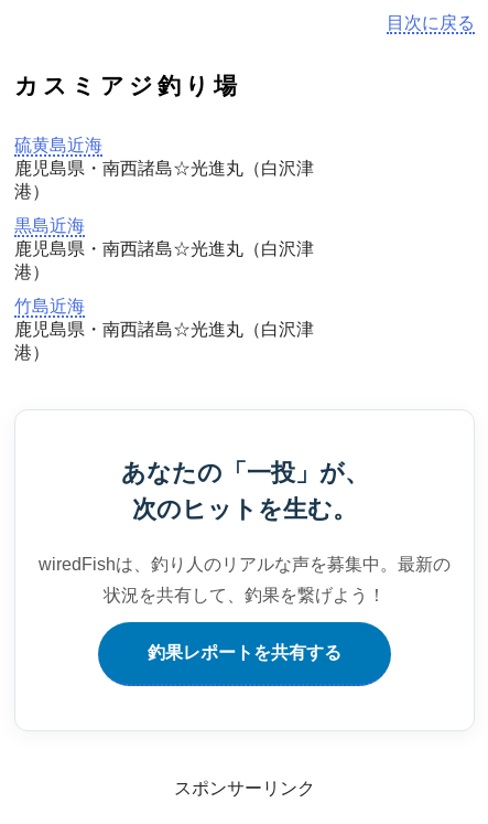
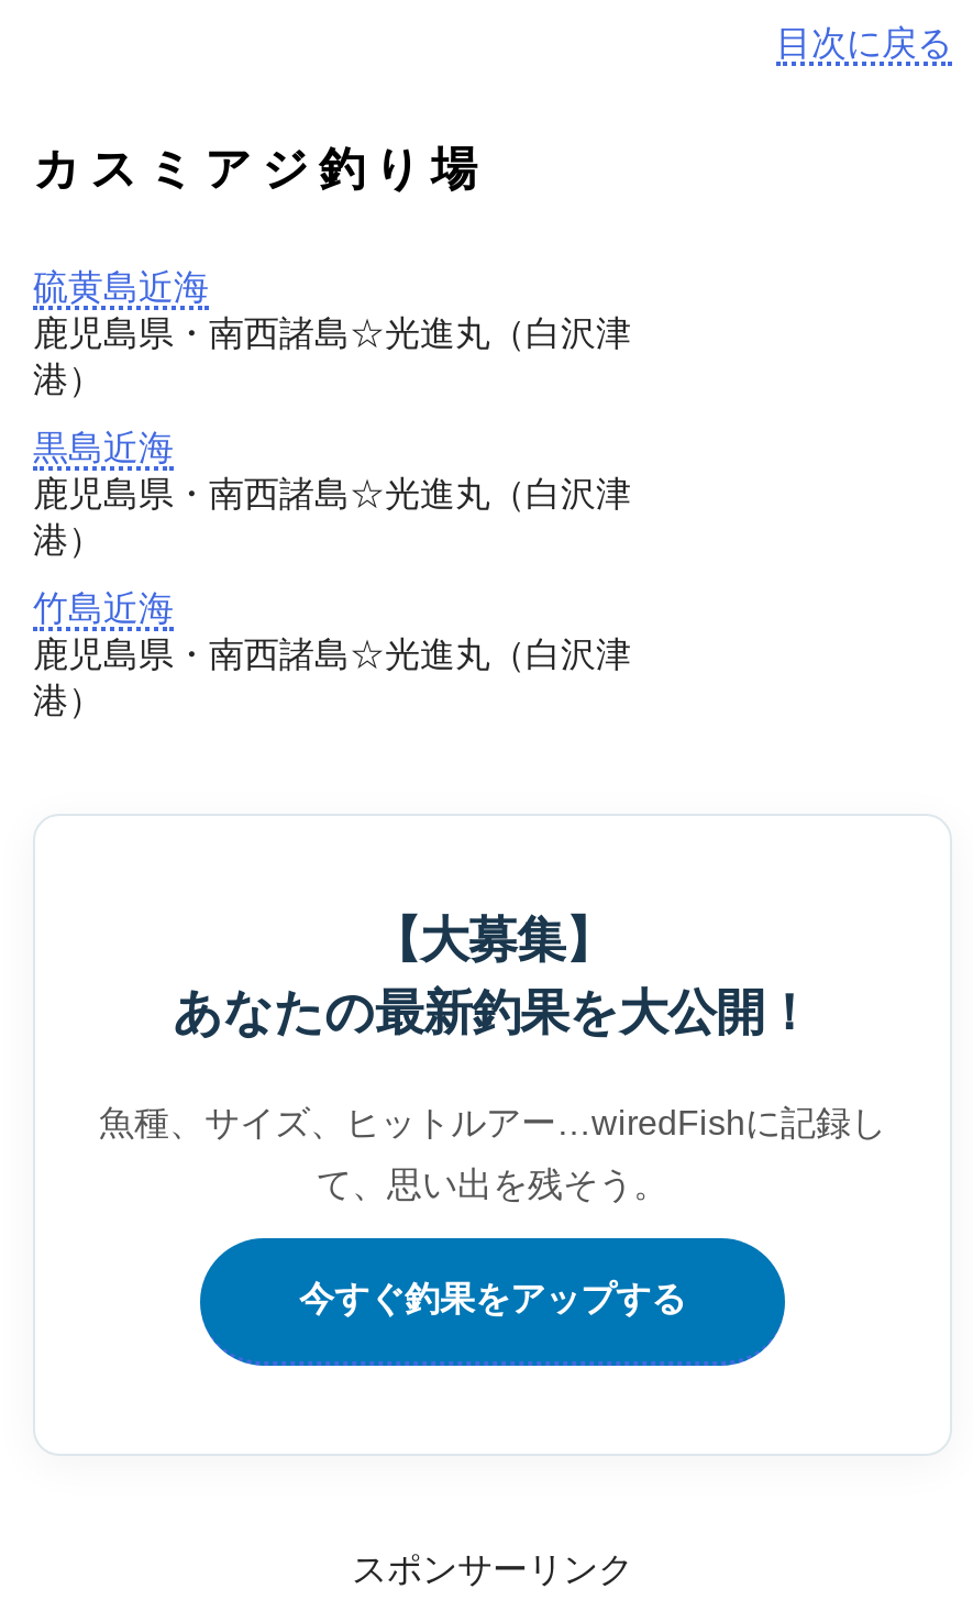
[121,459,368,523] あなたの「一投」が、 | 次のヒットを生む。 -> [173,913,812,1040] 【大募集】 | あなたの最新釣果を大公開！
[39,555,451,574] wiredFishは、釣り人のリアルな声を募集中。最新の -> [99,1104,886,1141] 魚種、サイズ、ヒットルアー… wiredFishに記録し
[104,586,386,604] 状況を共有して、釣果を繋げよう！ -> [317,1166,668,1203] て、思い出を残そう。
[148,643,341,662] 釣果レポートを共有する -> [299,1280,686,1317] 今すぐ釣果をアップする

